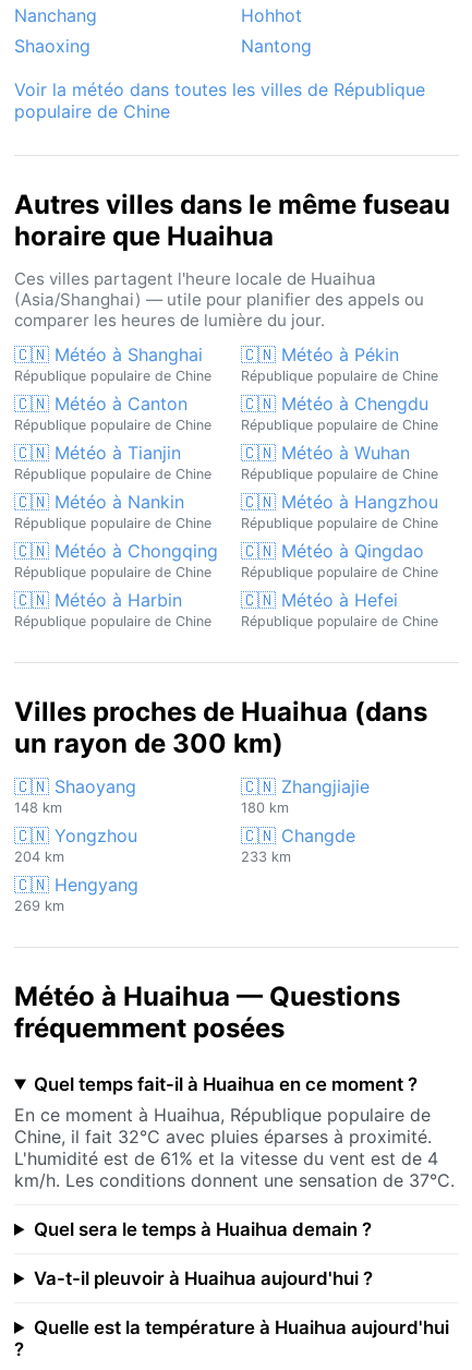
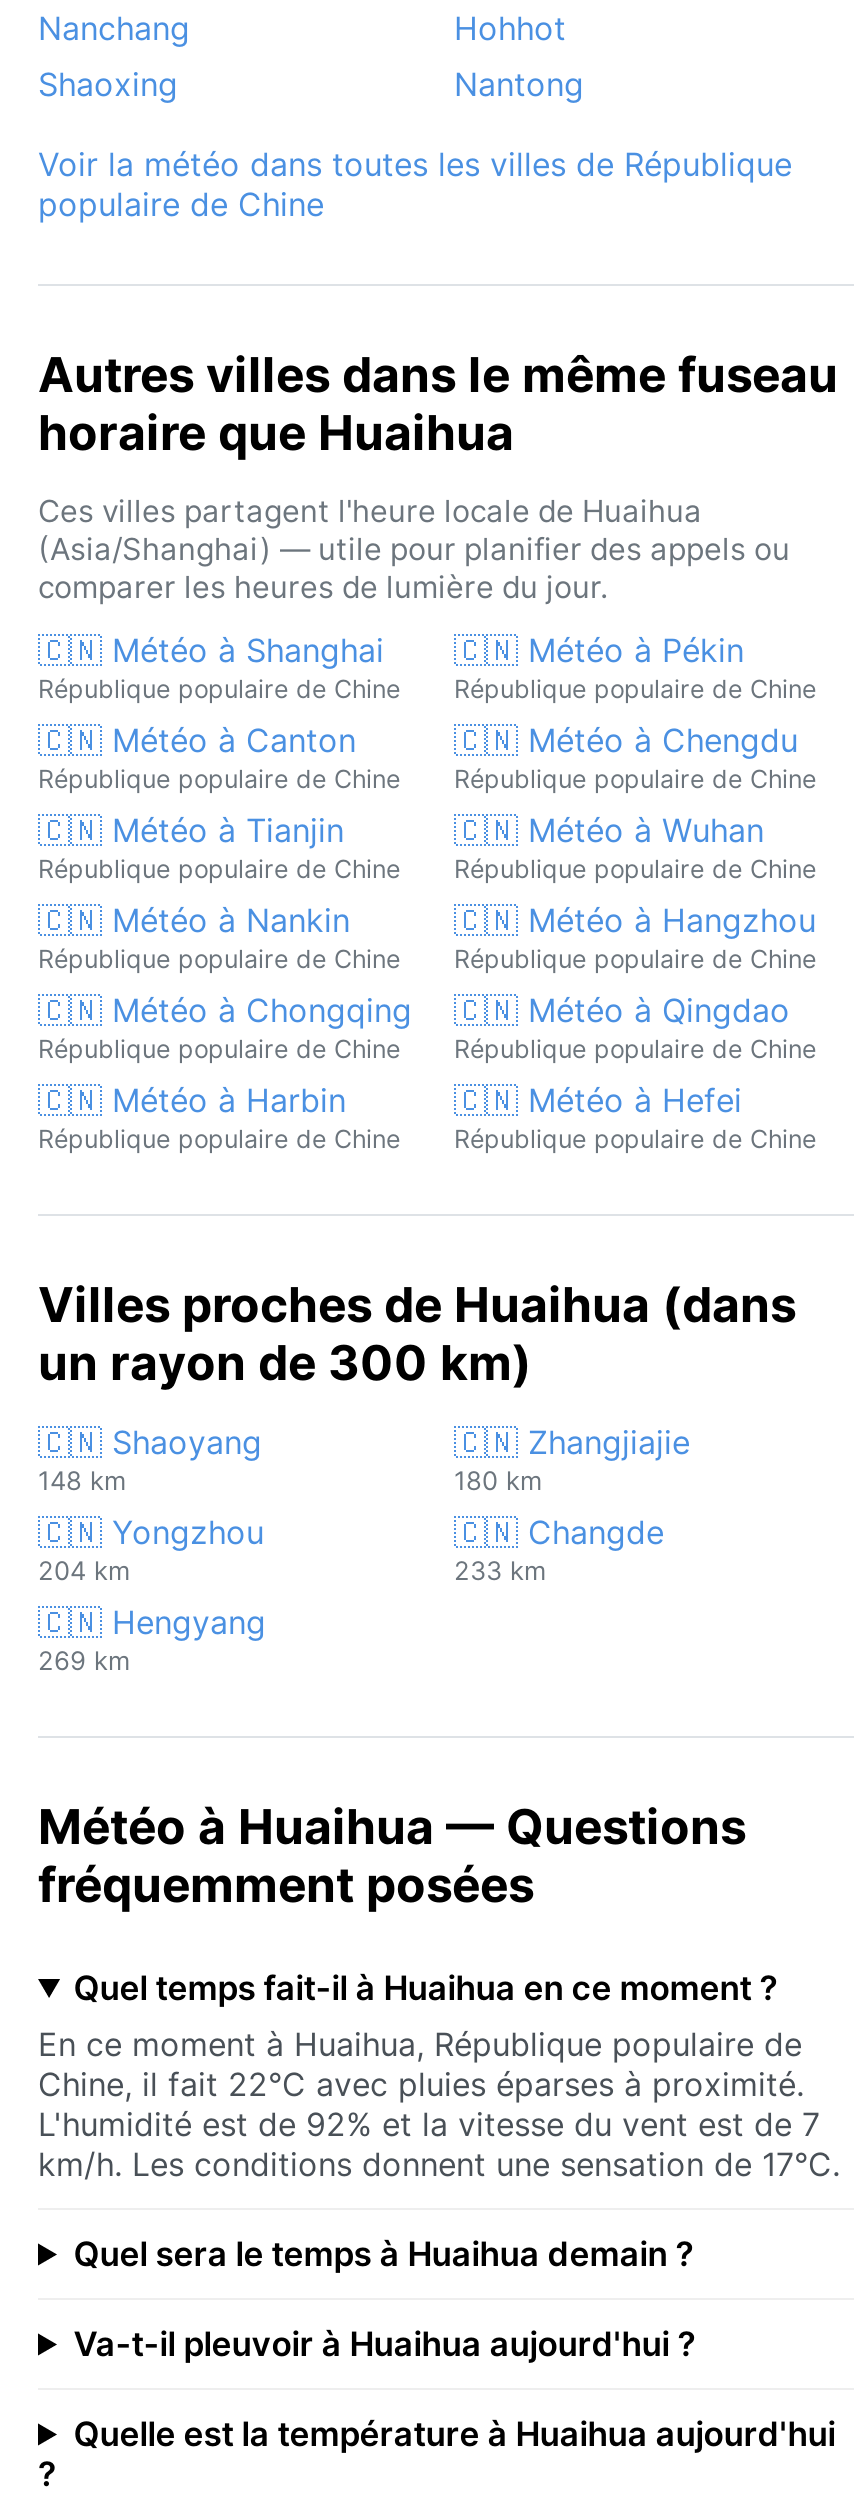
[14,1125,432,1147] Chine, il fait 32°C avec pluies éparses à proximité. -> [38,2064,804,2104] Chine, il fait 22°C avec pluies éparses à proximité.
[14,1147,438,1169] L'humidité est de 61% et la vitesse du vent est de 4 -> [38,2104,820,2144] L'humidité est de 92% et la vitesse du vent est de 7
[14,1169,455,1191] km/h. Les conditions donnent une sensation de 37°C. -> [38,2144,840,2184] km/h. Les conditions donnent une sensation de 17°C.

